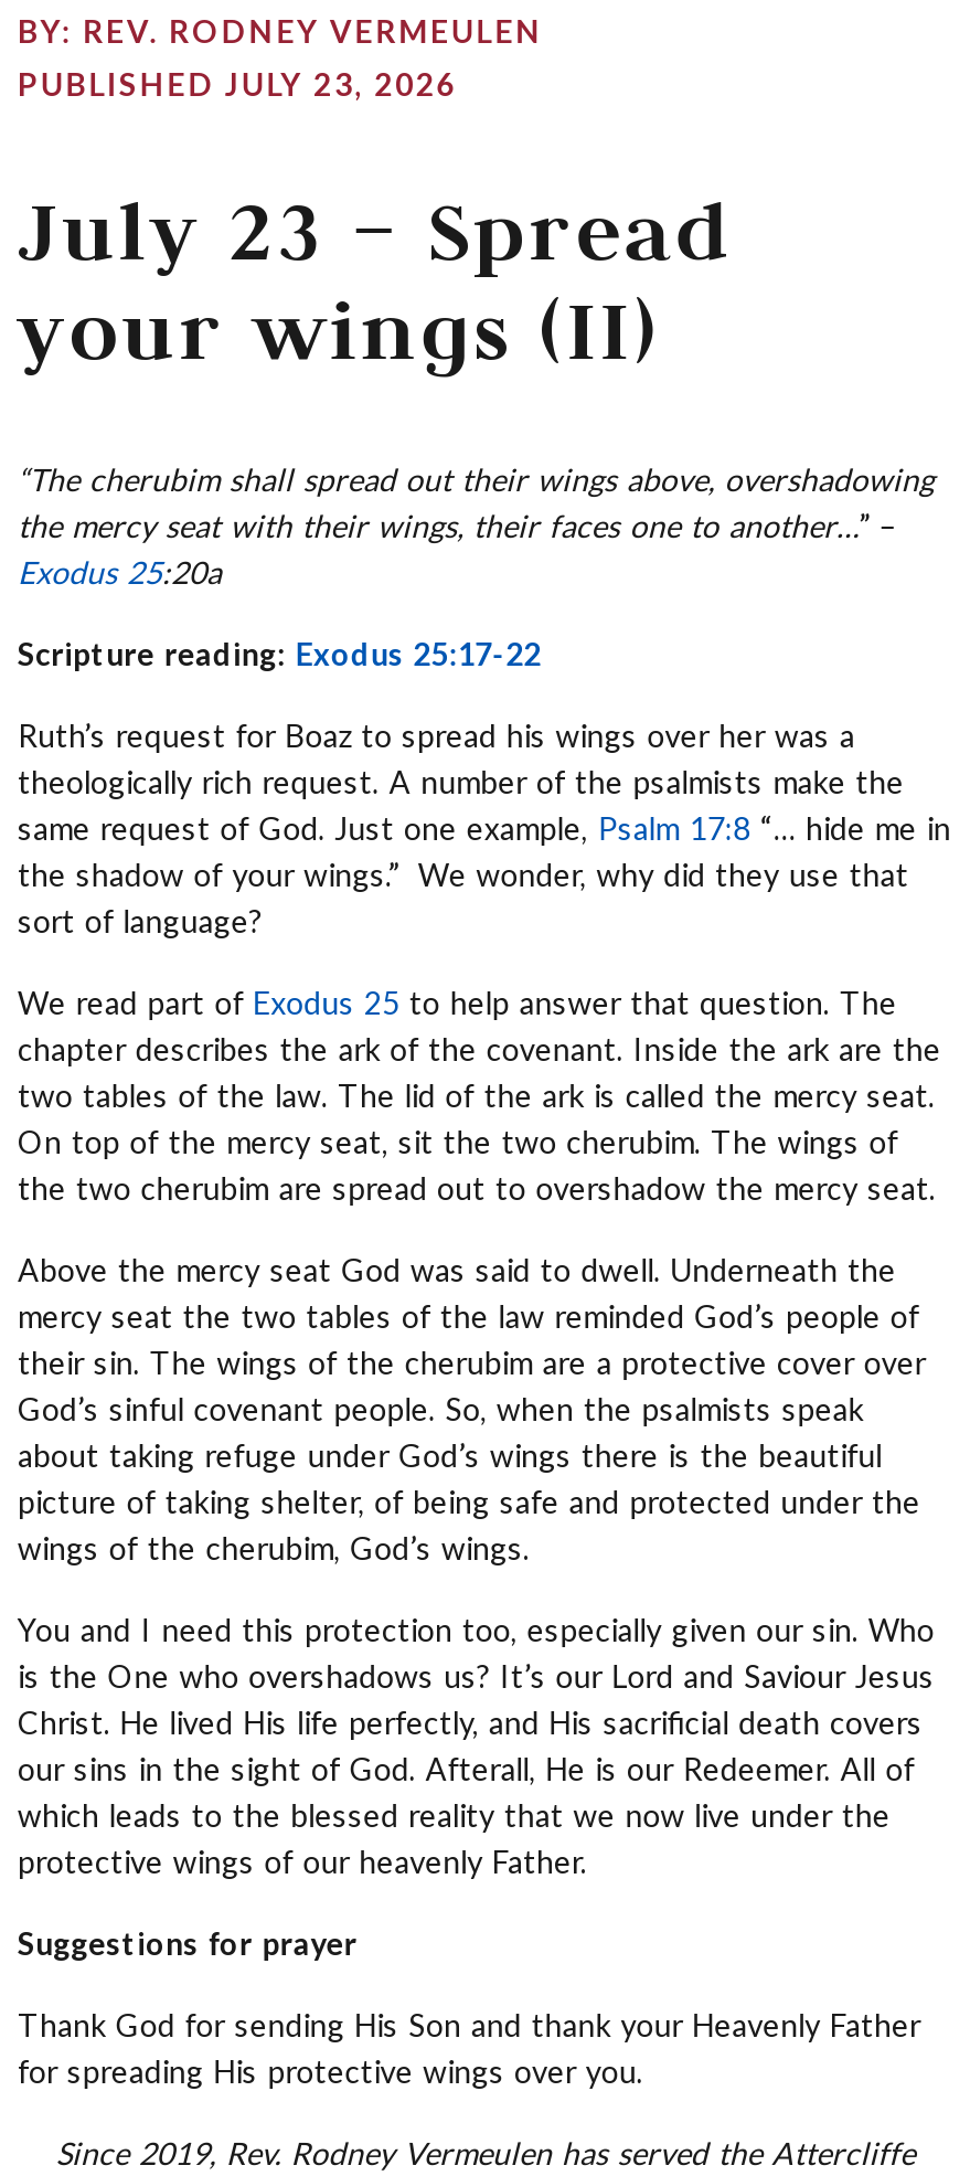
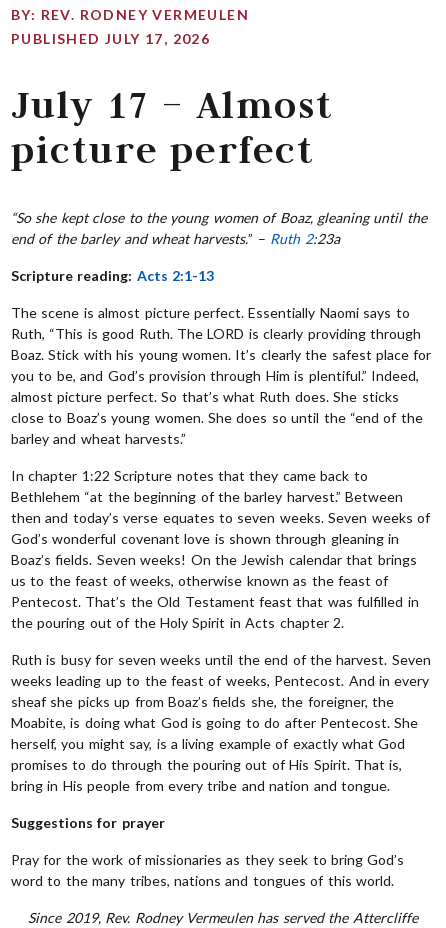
[18,64,951,1879] PUBLISHED JULY 23, 2026 | July 23 – Spread | your wings (II) | “The cherubim shall spread out their wings above, overshadowing | the mercy seat with their wings, their faces one to another…” – | Exodus 25:20a | Scripture reading: Exodus 25:17-22 | Ruth’s request for Boaz to spread his wings over her was a | theologically rich request. A number of the psalmists make the | same request of God. Just one example, Psalm 17:8 “… hide me in | the shadow of your wings.” We wonder, why did they use that | sort of language? | We read part of Exodus 25 to help answer that question. The | chapter describes the ark of the covenant. Inside the ark are the | two tables of the law. The lid of the ark is called the mercy seat. | On top of the mercy seat, sit the two cherubim. The wings of | the two cherubim are spread out to overshadow the mercy seat. | Above the mercy seat God was said to dwell. Underneath the | mercy seat the two tables of the law reminded God’s people of | their sin. The wings of the cherubim are a protective cover over | God’s sinful covenant people. So, when the psalmists speak | about taking refuge under God’s wings there is the beautiful | picture of taking shelter, of being safe and protected under the | wings of the cherubim, God’s wings. | You and I need this protection too, especially given our sin. Who | is the One who overshadows us? It’s our Lord and Saviour Jesus | Christ. He lived His life perfectly, and His sacrificial death covers | our sins in the sight of God. Afterall, He is our Redeemer. All of | which leads to the blessed reality that we now live under the | protective wings of our heavenly Father. -> [11,29,431,793] PUBLISHED JULY 17, 2026 | July 17 – Almost | picture perfect | “So she kept close to the young women of Boaz, gleaning until the | end of the barley and wheat harvests.” – Ruth 2:23a | Scripture reading: Acts 2:1-13 | The scene is almost picture perfect. Essentially Naomi says to | Ruth, “This is good Ruth. The LORD is clearly providing through | Boaz. Stick with his young women. It’s clearly the safest place for | you to be, and God’s provision through Him is plentiful.” Indeed, | almost picture perfect. So that’s what Ruth does. She sticks | close to Boaz’s young women. She does so until the “end of the | barley and wheat harvests.” | In chapter 1:22 Scripture notes that they came back to | Bethlehem “at the beginning of the barley harvest.” Between | then and today’s verse equates to seven weeks. Seven weeks of | God’s wonderful covenant love is shown through gleaning in | Boaz’s fields. Seven weeks! On the Jewish calendar that brings | us to the feast of weeks, otherwise known as the feast of | Pentecost. That’s the Old Testament feast that was fulfilled in | the pouring out of the Holy Spirit in Acts chapter 2. | Ruth is busy for seven weeks until the end of the harvest. Seven | weeks leading up to the feast of weeks, Pentecost. And in every | sheaf she picks up from Boaz’s fields she, the foreigner, the | Moabite, is doing what God is going to do after Pentecost. She | herself, you might say, is a living example of exactly what God | promises to do through the pouring out of His Spirit. That is, | bring in His people from every tribe and nation and tongue.
[18,2005,920,2089] Thank God for sending His Son and thank your Heavenly Father | for spreading His protective wings over you. -> [11,850,404,888] Pray for the work of missionaries as they seek to bring God’s | word to the many tribes, nations and tongues of this world.

